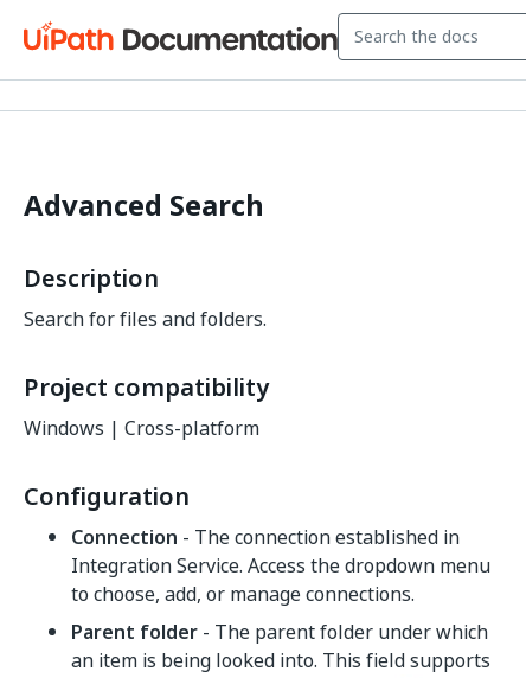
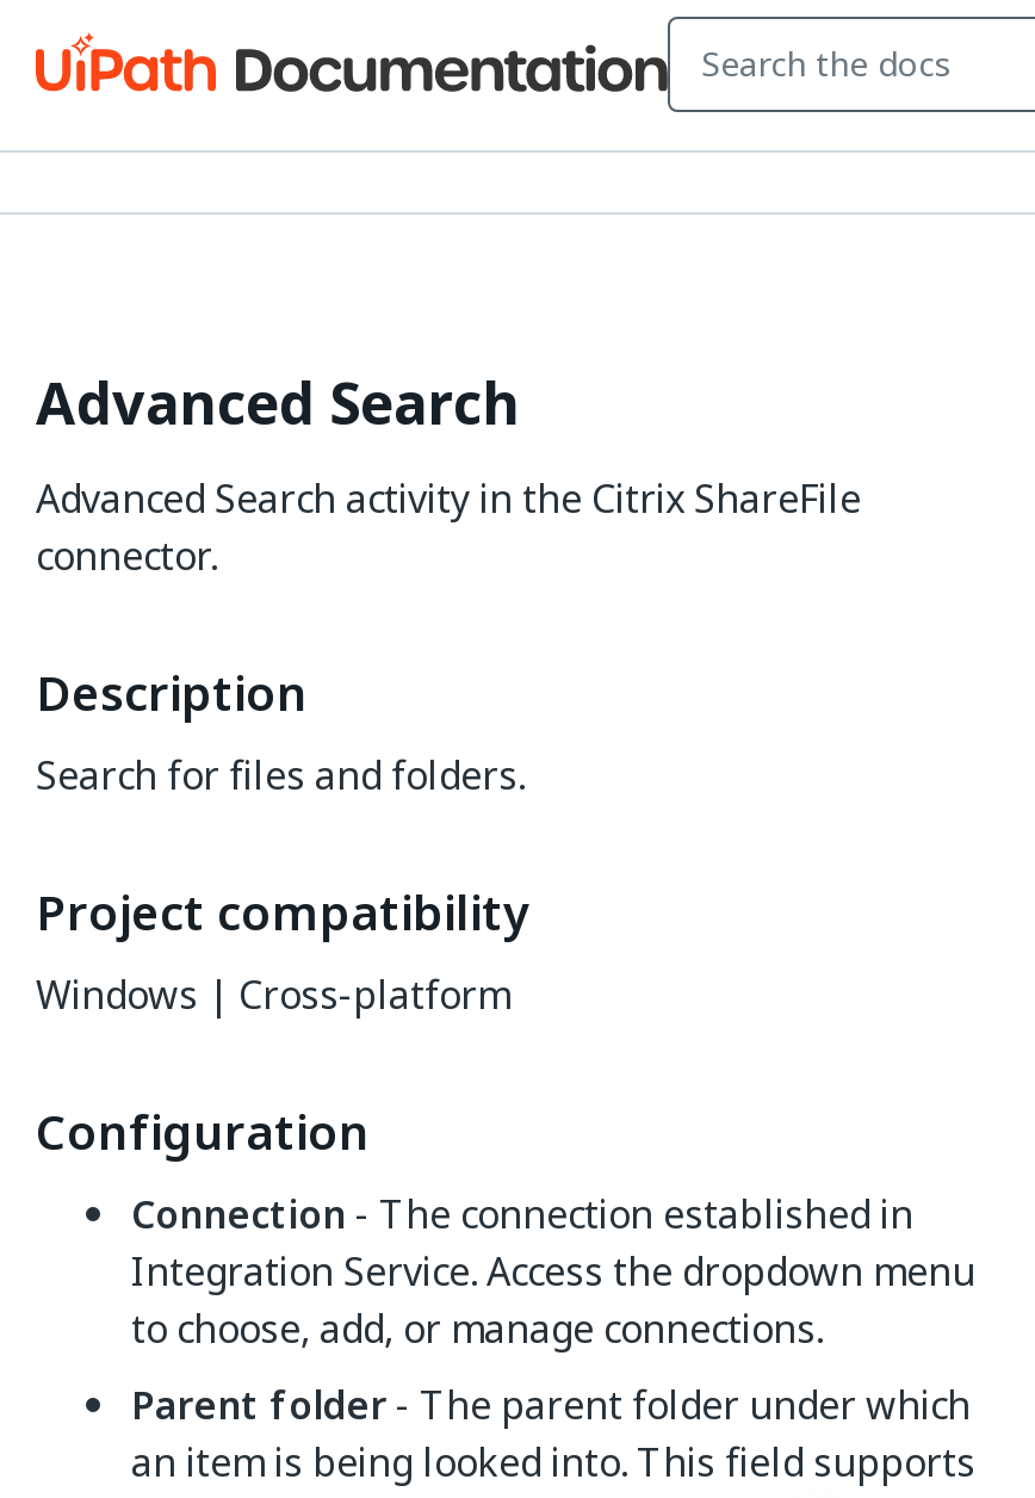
none -> [36,470,861,584] Advanced Search activity in the Citrix ShareFile | connector.

